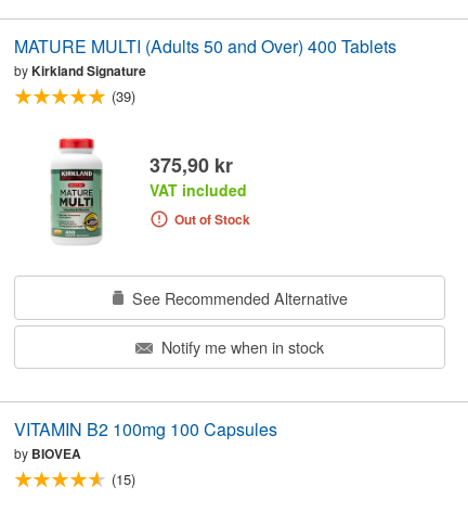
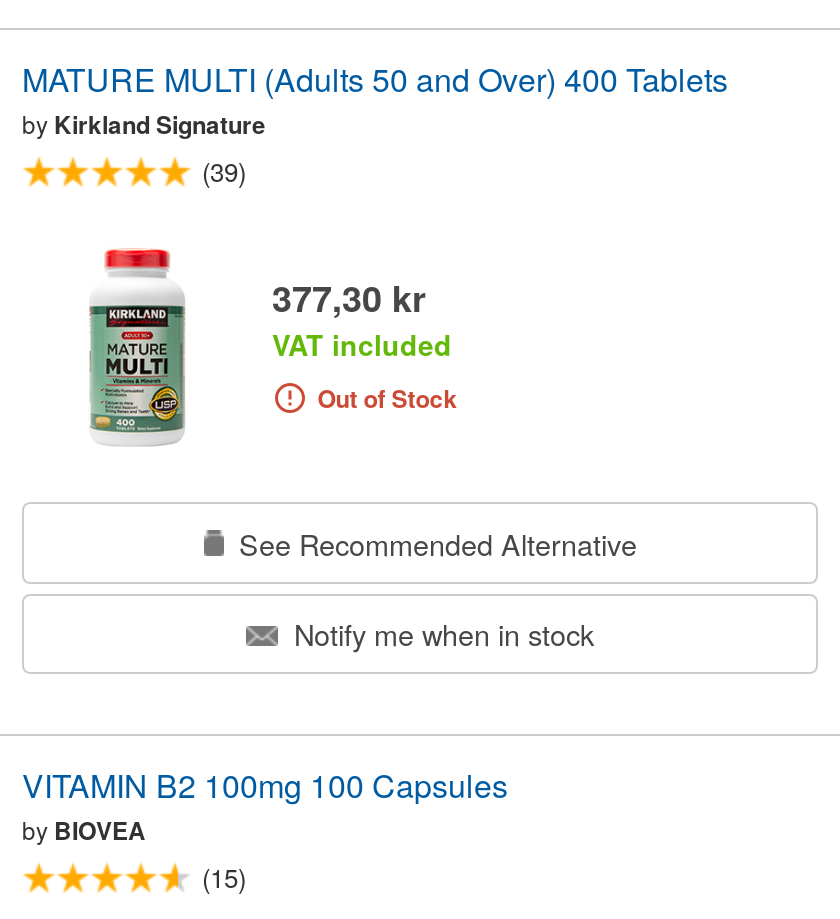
[149,150,233,179] 375,90 kr -> [272,271,426,323] 377,30 kr

